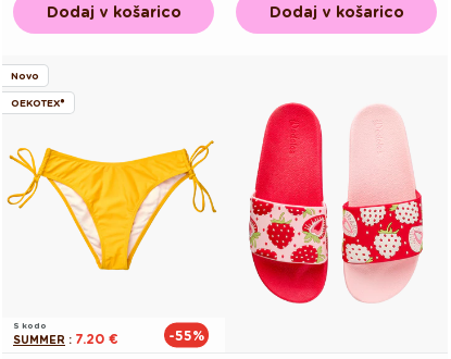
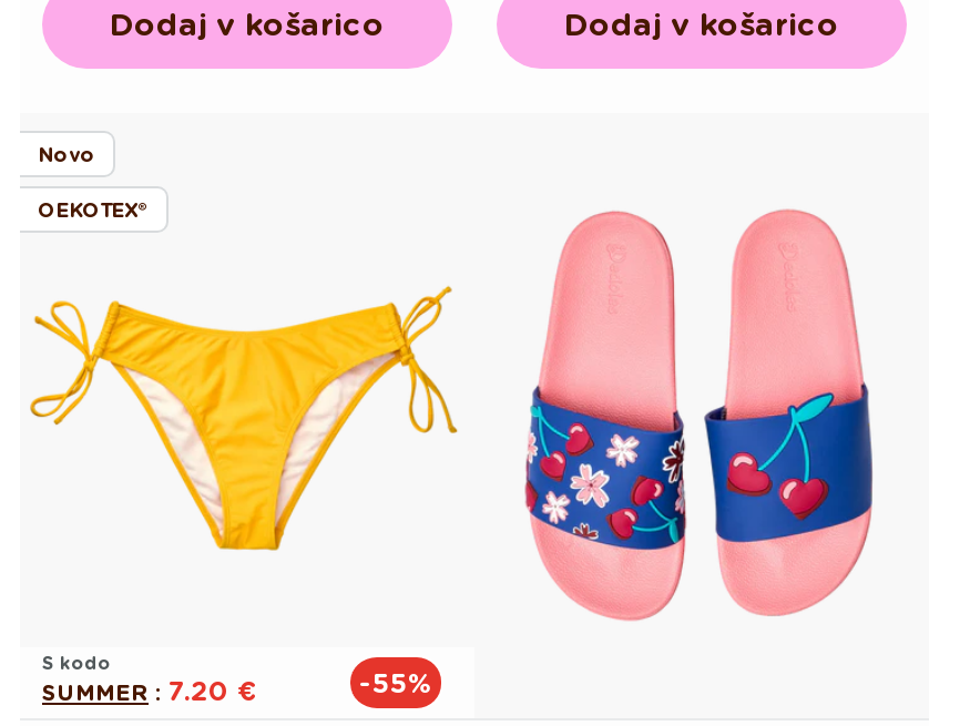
[249,103,328,304] [image] -> [525,213,687,618] [image]
[338,103,424,300] [image] -> [703,208,878,614] [image]

